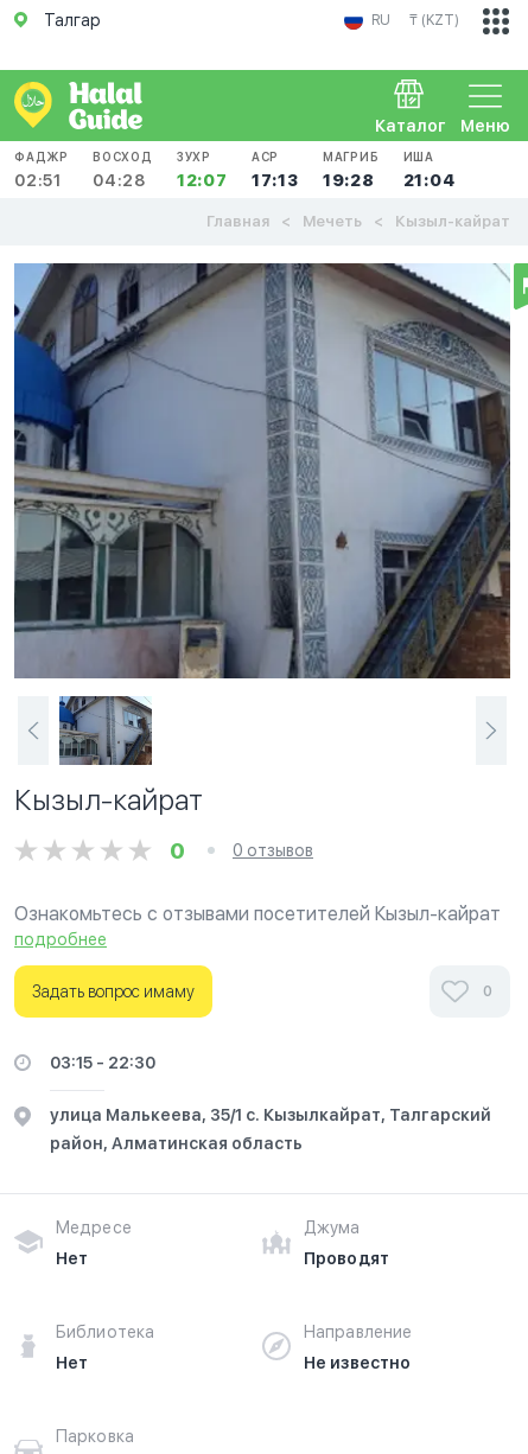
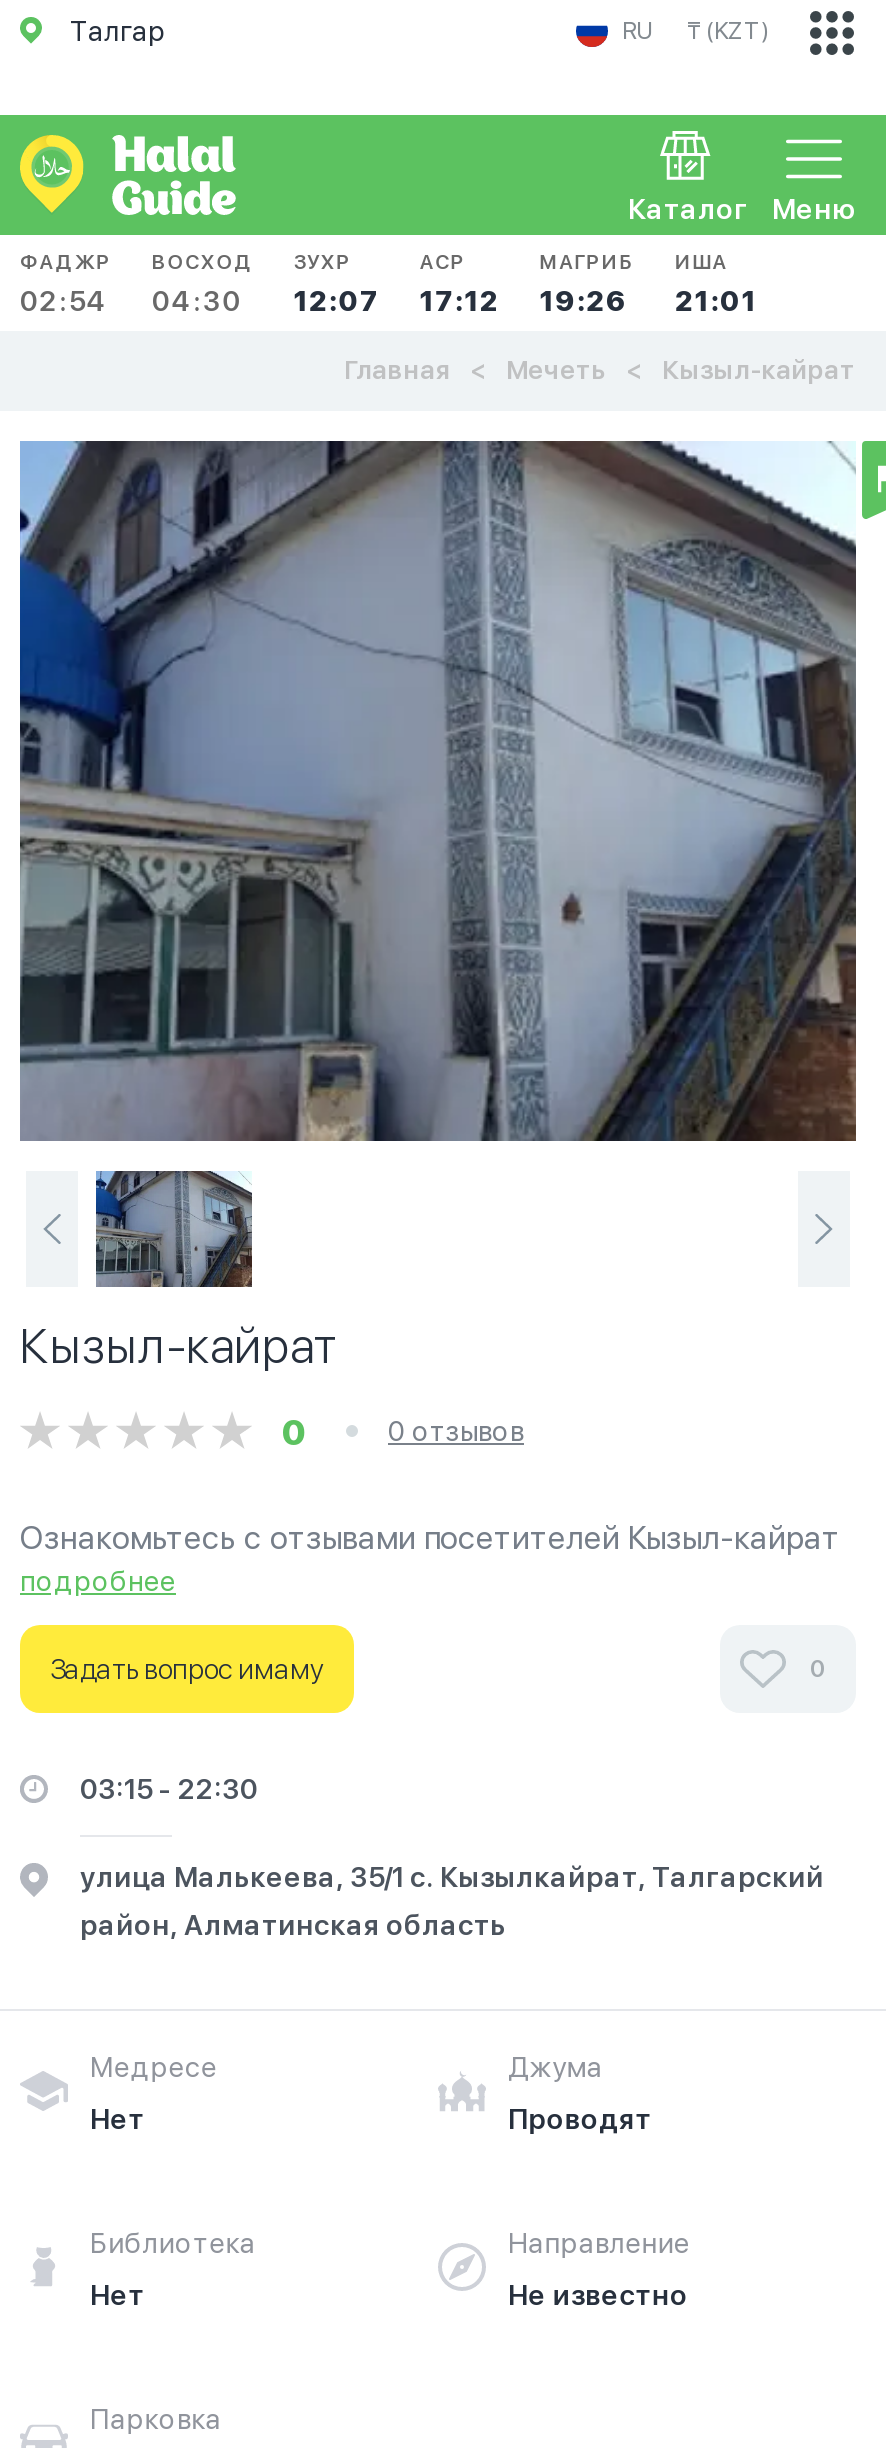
[14,171,62,190] 02:51 -> [20,285,108,317] 02:54
[93,171,146,190] 04:28 -> [152,285,242,317] 04:30
[251,171,299,190] 17:13 -> [420,285,500,317] 17:12
[322,171,375,190] 19:28 -> [540,285,628,317] 19:26
[403,171,455,190] 21:04 -> [675,285,757,317] 21:01

